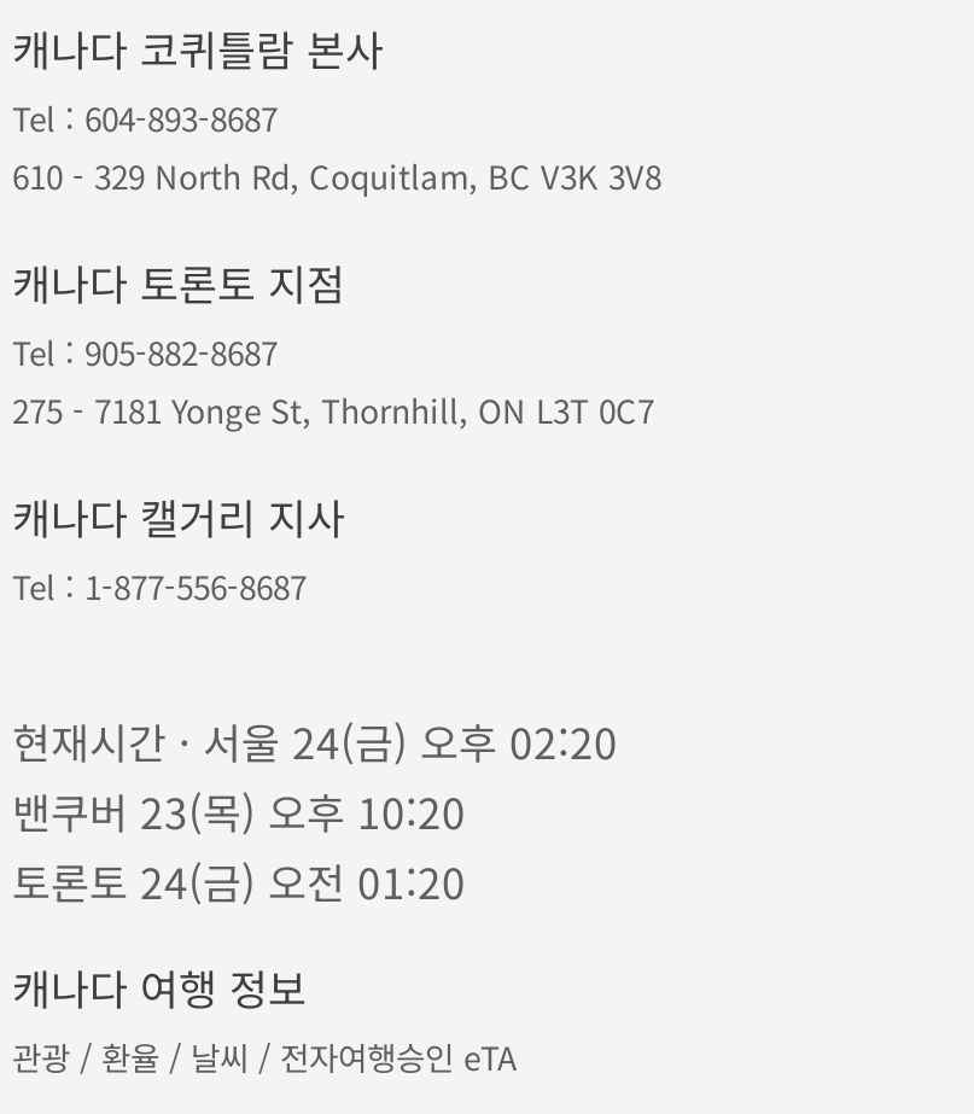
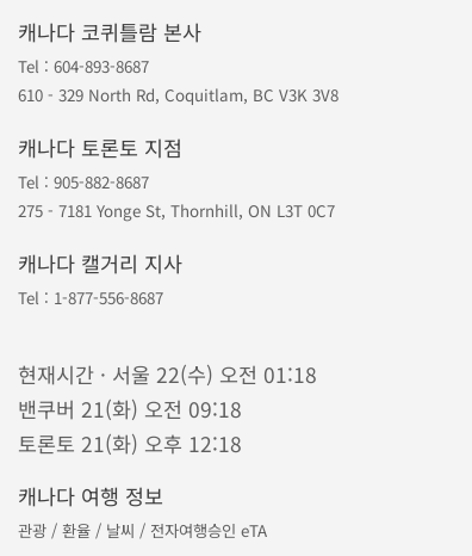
[12,712,618,772] 현재시간 · 서울 24(금) 오후 02:20 -> [18,360,317,389] 현재시간 · 서울 22(수) 오전 01:18
[12,782,466,842] 밴쿠버 23(목) 오후 10:20 -> [18,394,242,424] 밴쿠버 21(화) 오전 09:18
[12,852,466,912] 토론토 24(금) 오전 01:20 -> [18,429,242,459] 토론토 21(화) 오후 12:18

